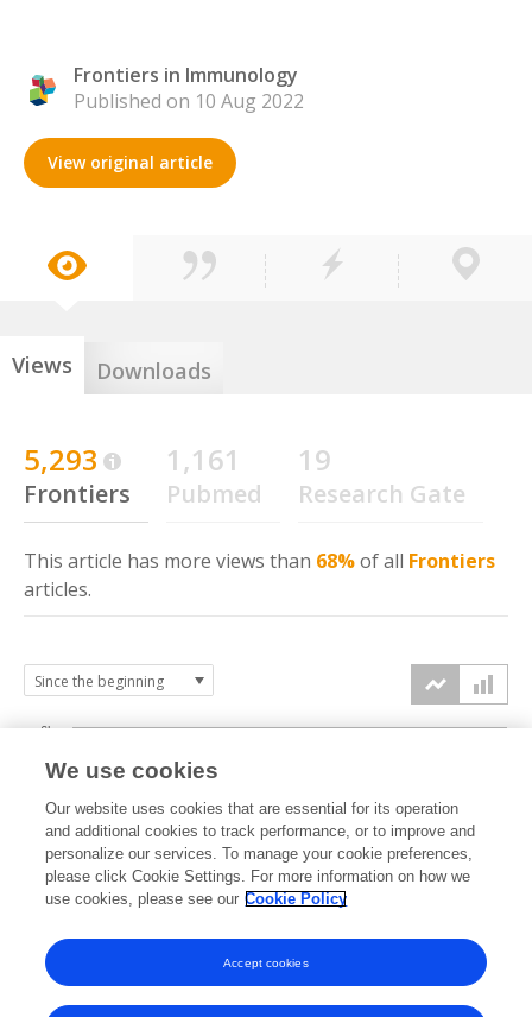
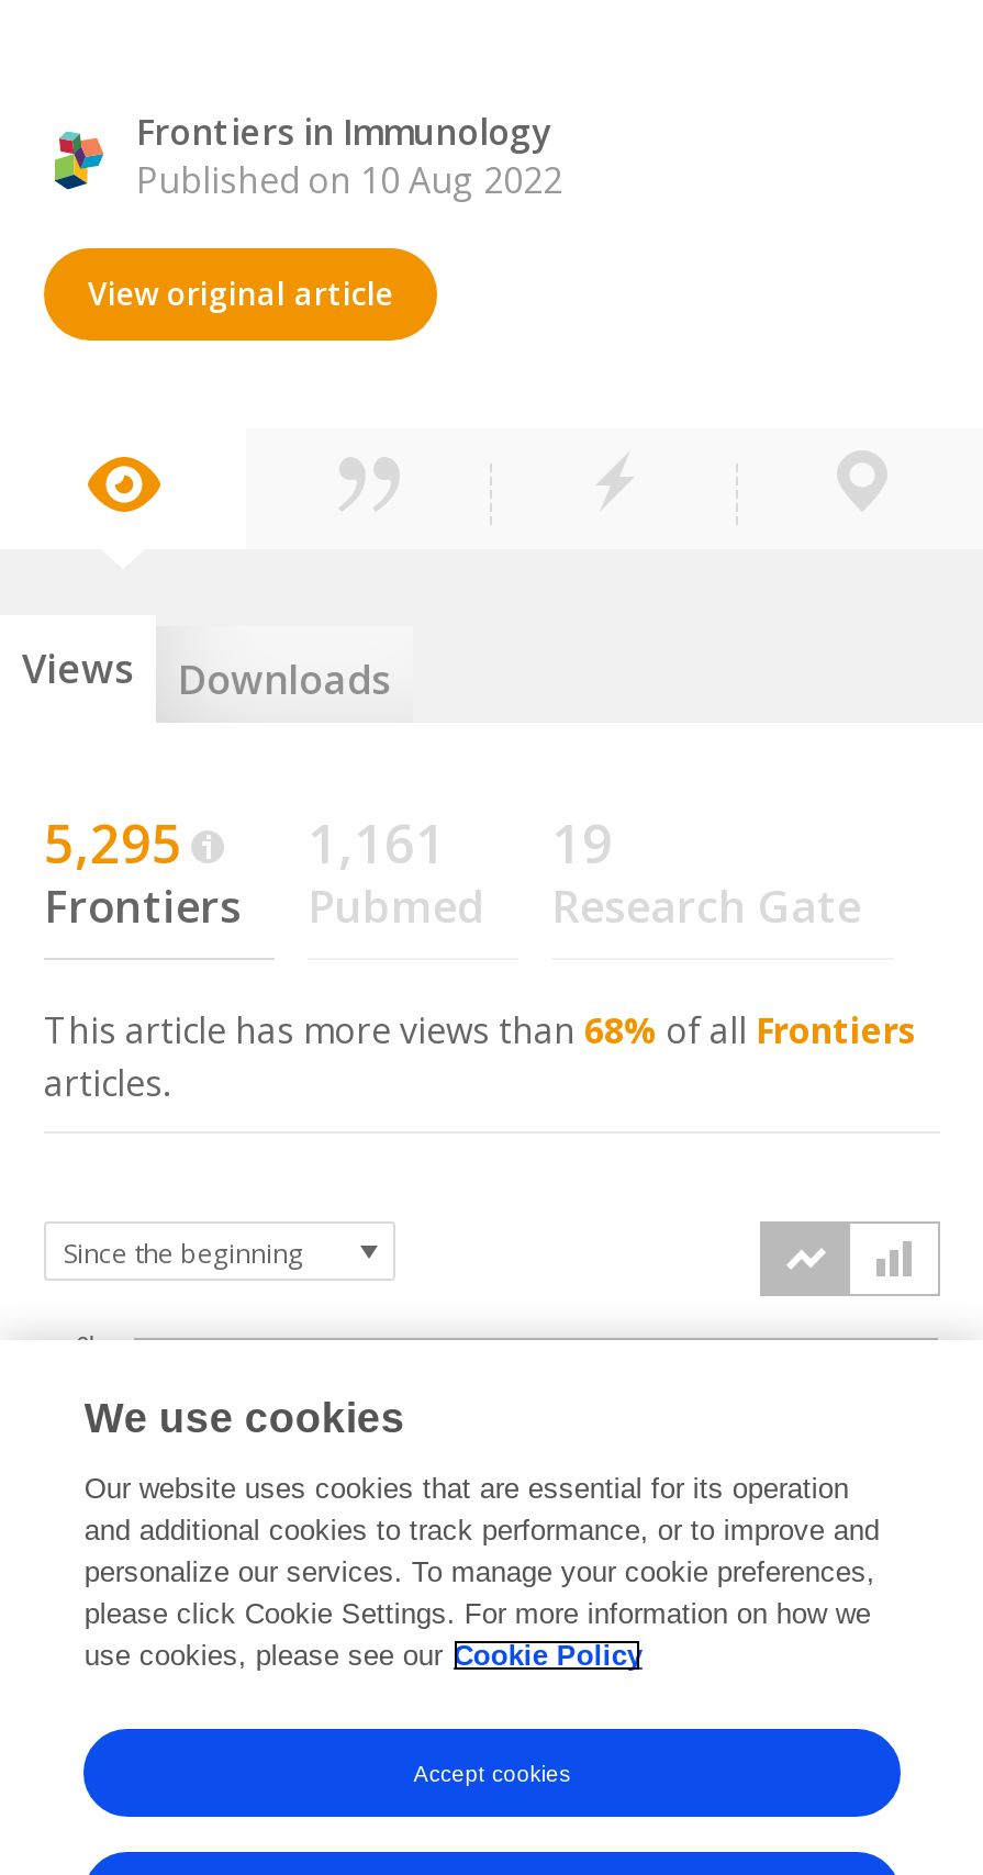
[24,440,99,479] 5,293 -> [44,806,182,879] 5,295

